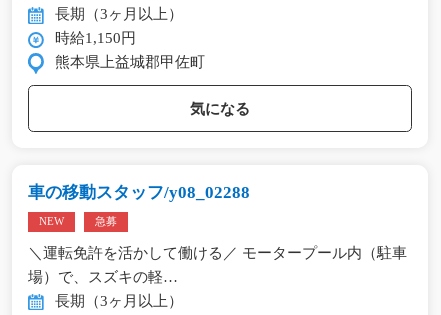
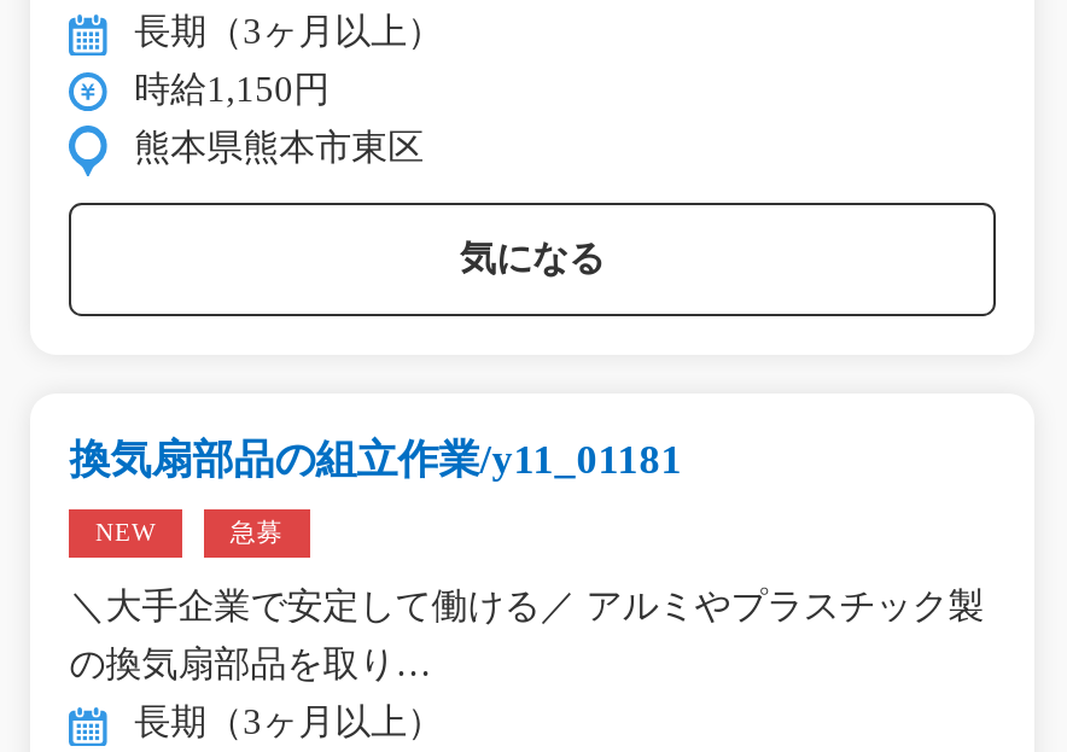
[55,54,205,70] 熊本県上益城郡甲佐町 -> [134,127,424,166] 熊本県熊本市東区
[28,183,250,202] 車の移動スタッフ/y08_02288 -> [69,437,682,483] 換気扇部品の組立作業/y11_01181
[28,245,407,261] ＼運転免許を活かして働ける／ モータープール内（駐車 -> [69,587,984,626] ＼大手企業で安定して働ける／ アルミやプラスチック製
[28,269,178,285] 場）で、スズキの軽… -> [69,645,431,684] の換気扇部品を取り…

